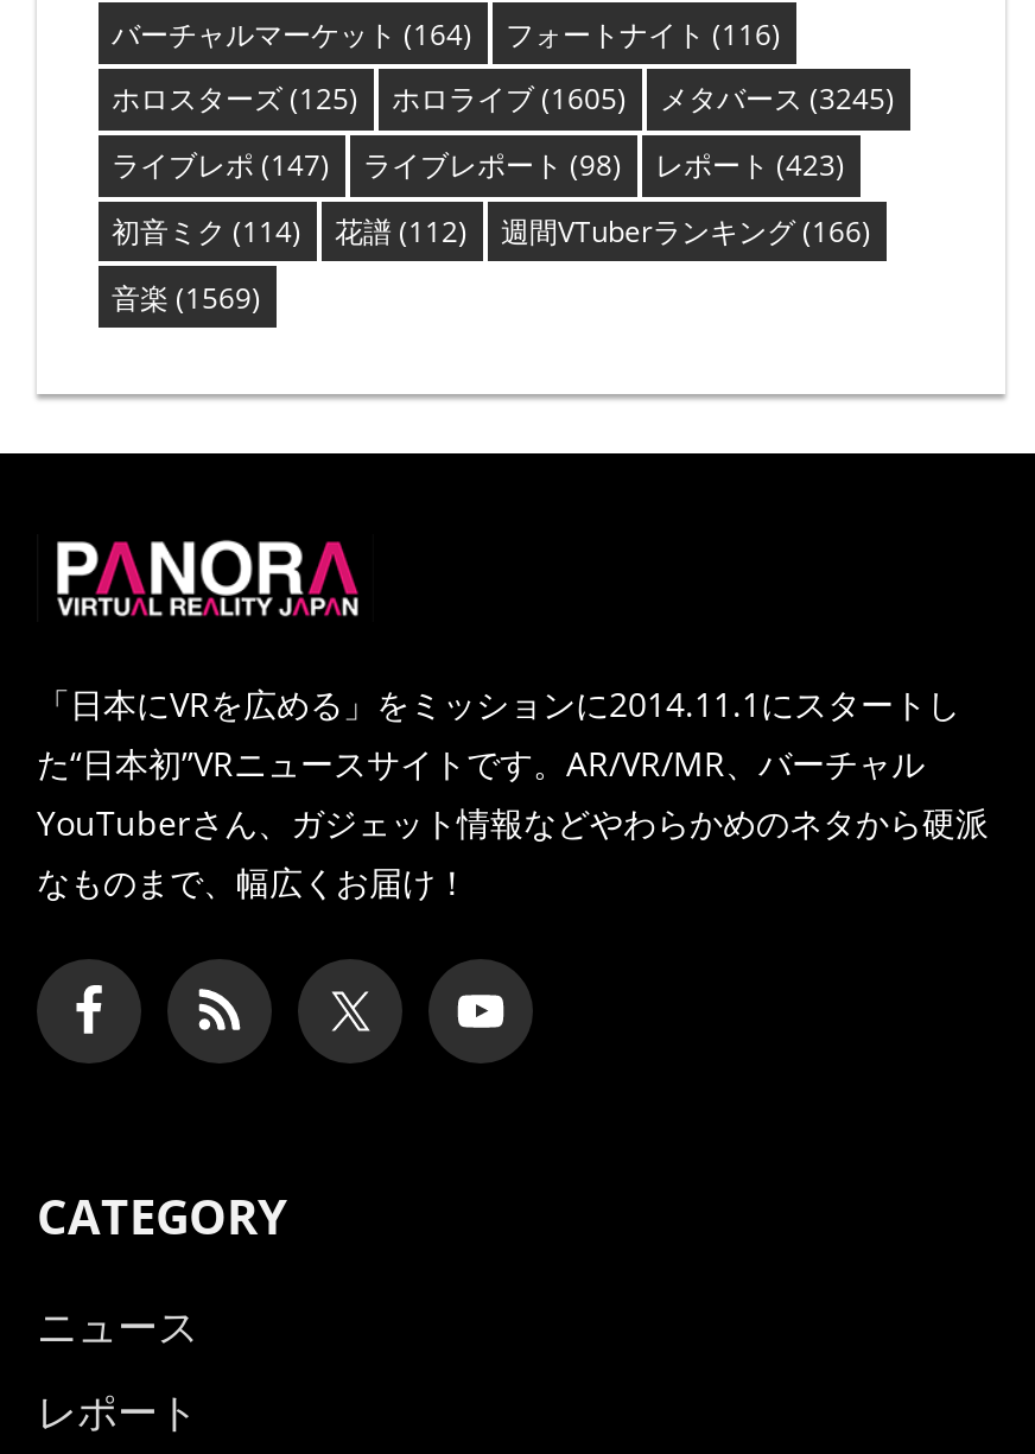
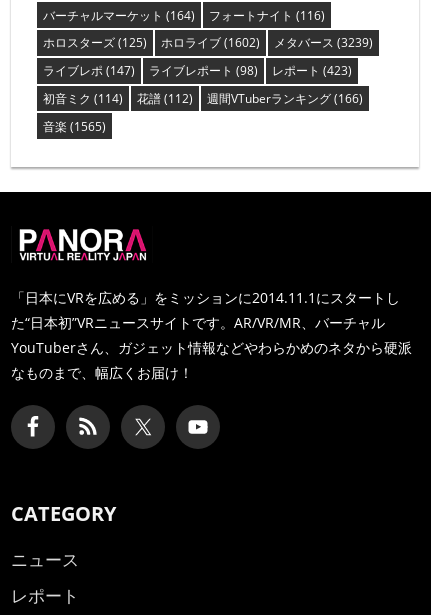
[392,79,627,119] ホロライブ(1605) -> [160,34,259,51] ホロライブ(1602)
[660,79,895,119] メタバース(3245) -> [273,34,372,51] メタバース(3239)
[112,277,261,317] 音楽(1569) -> [42,118,105,135] 音楽(1565)

